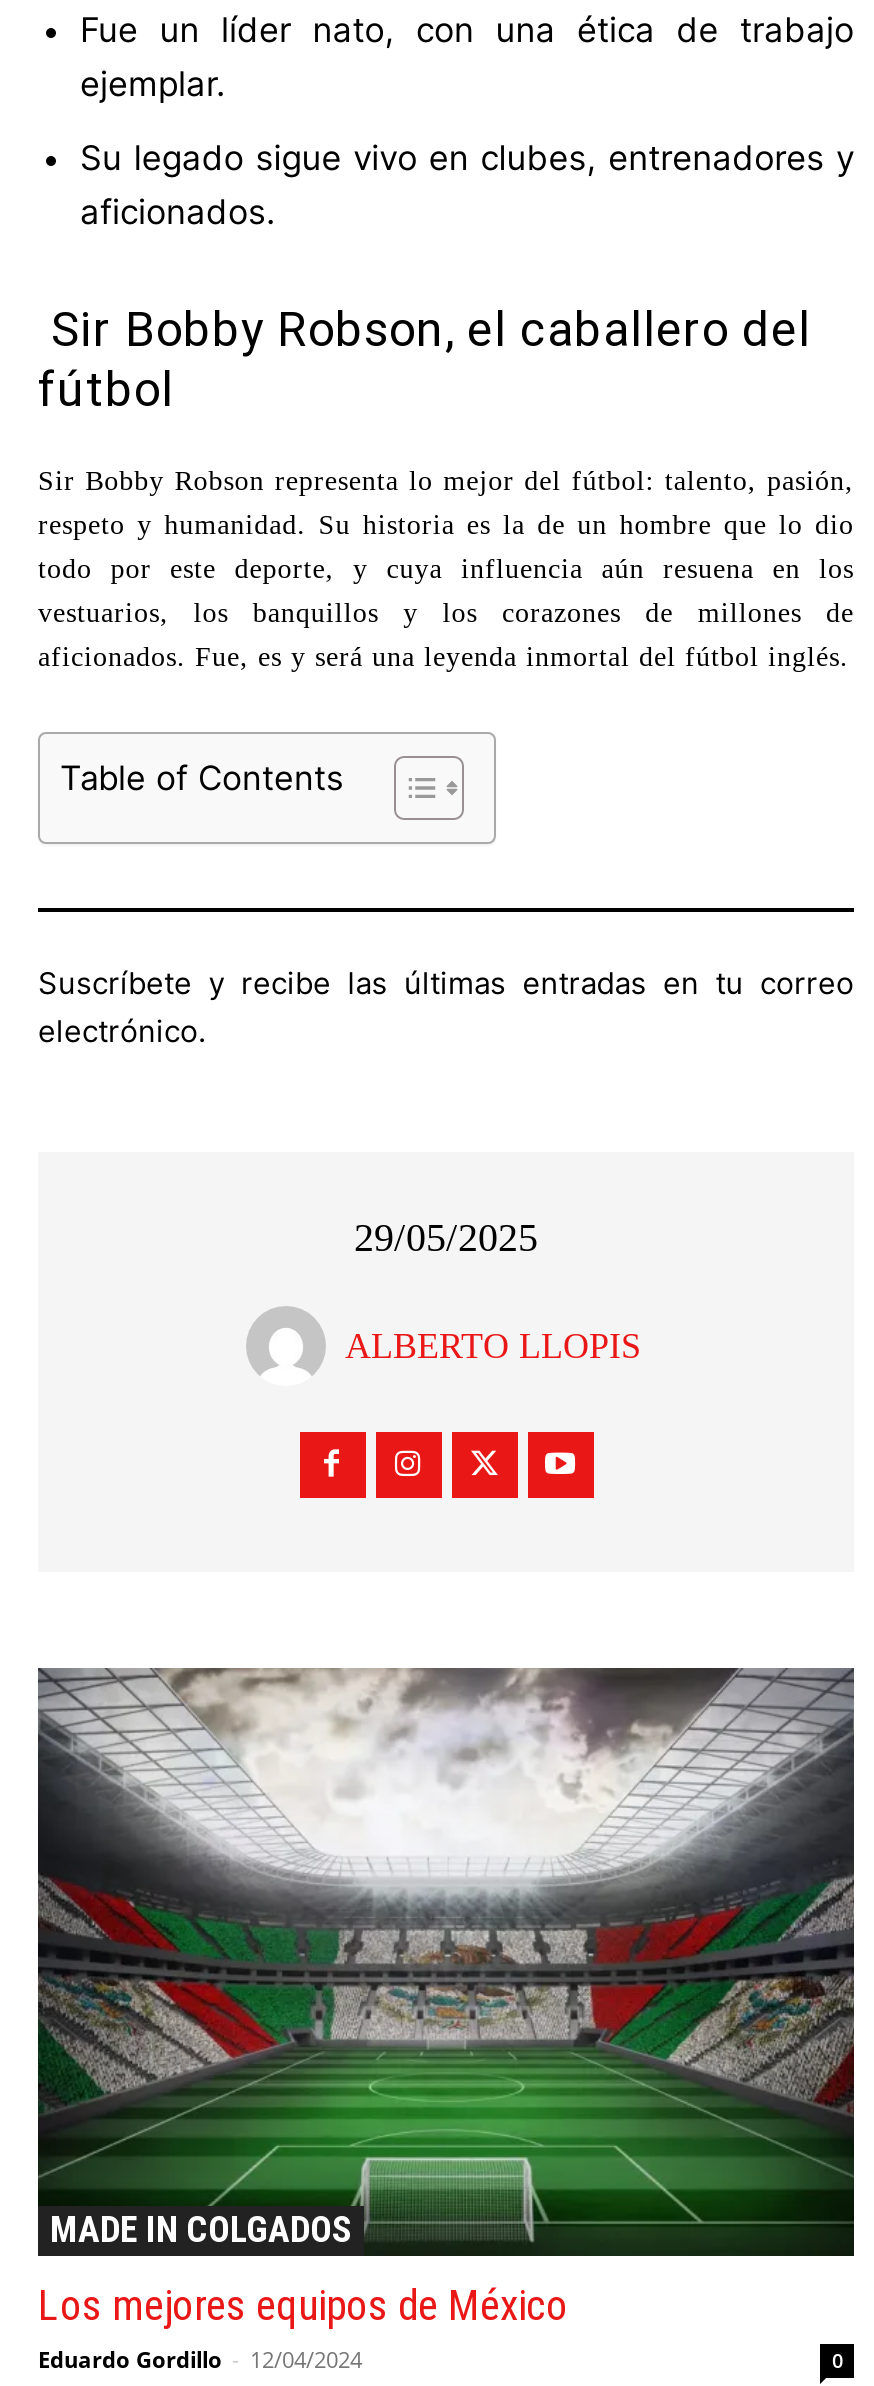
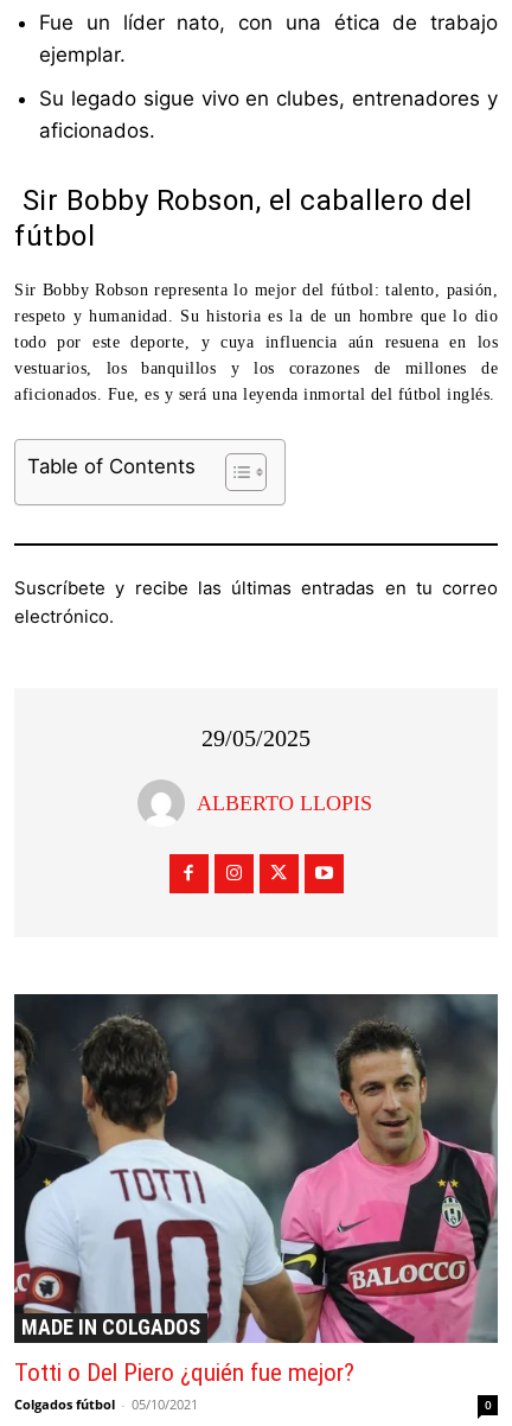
[36,1666,856,2374] [image] | Los mejores equipos de México | Eduardo Gordillo - 12/04/2024 -> [13,993,499,1413] [image] | Totti o Del Piero ¿quién fue mejor? | Colgados fútbol - 05/10/2021

